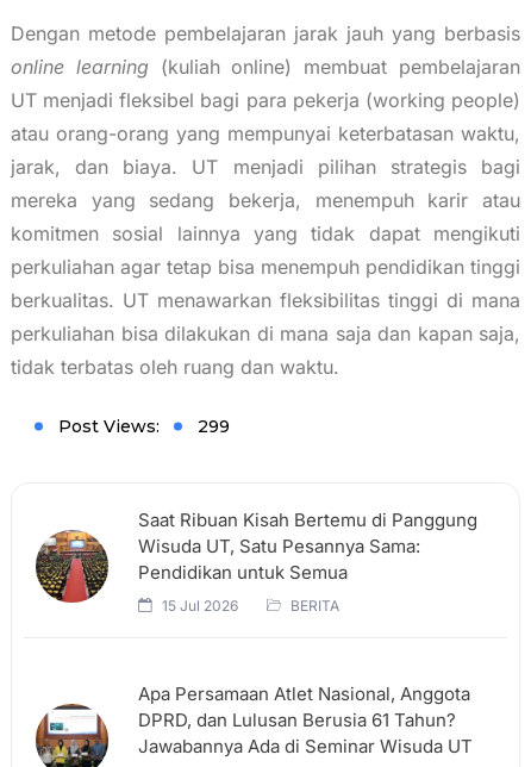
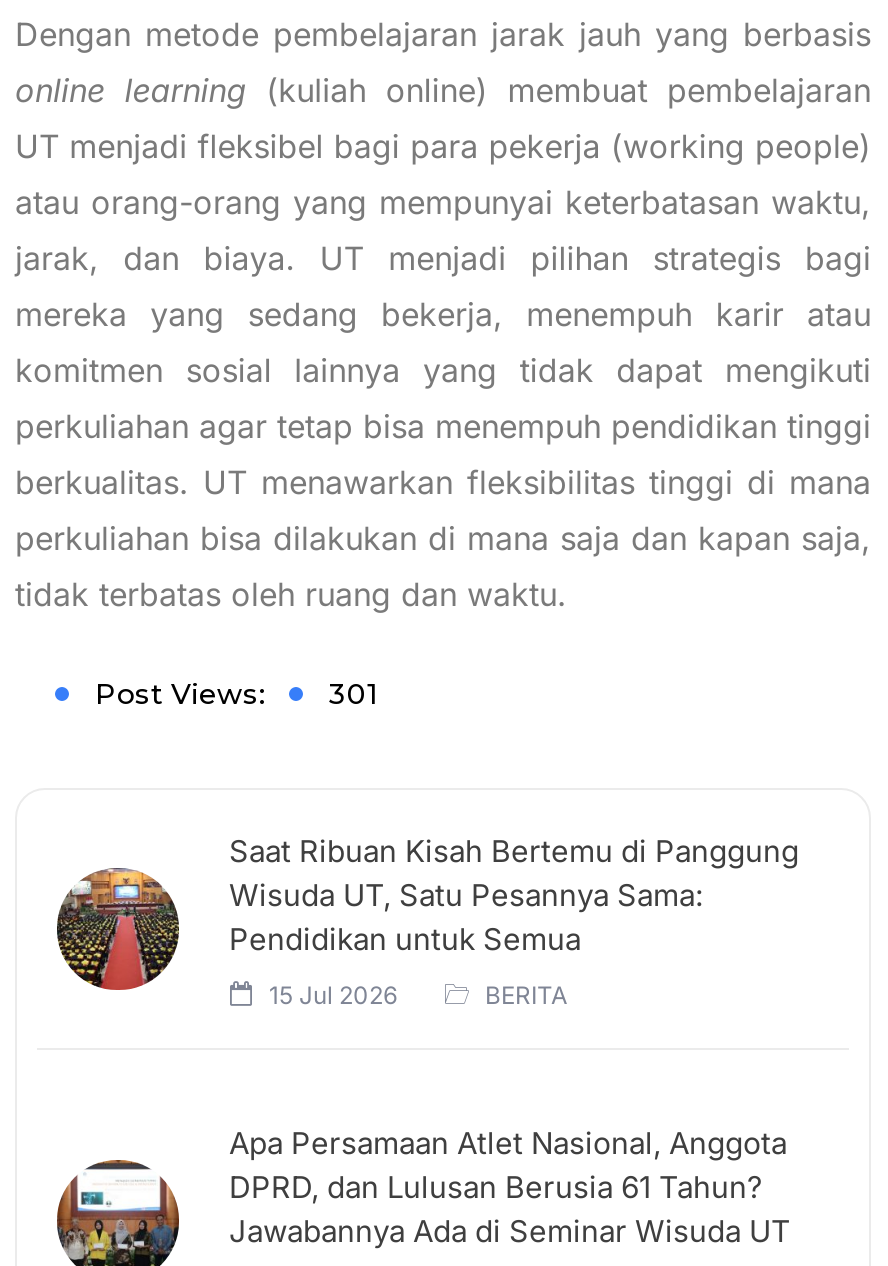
[58,416,230,437] Post Views: 299 -> [95,676,379,712] Post Views: 301

